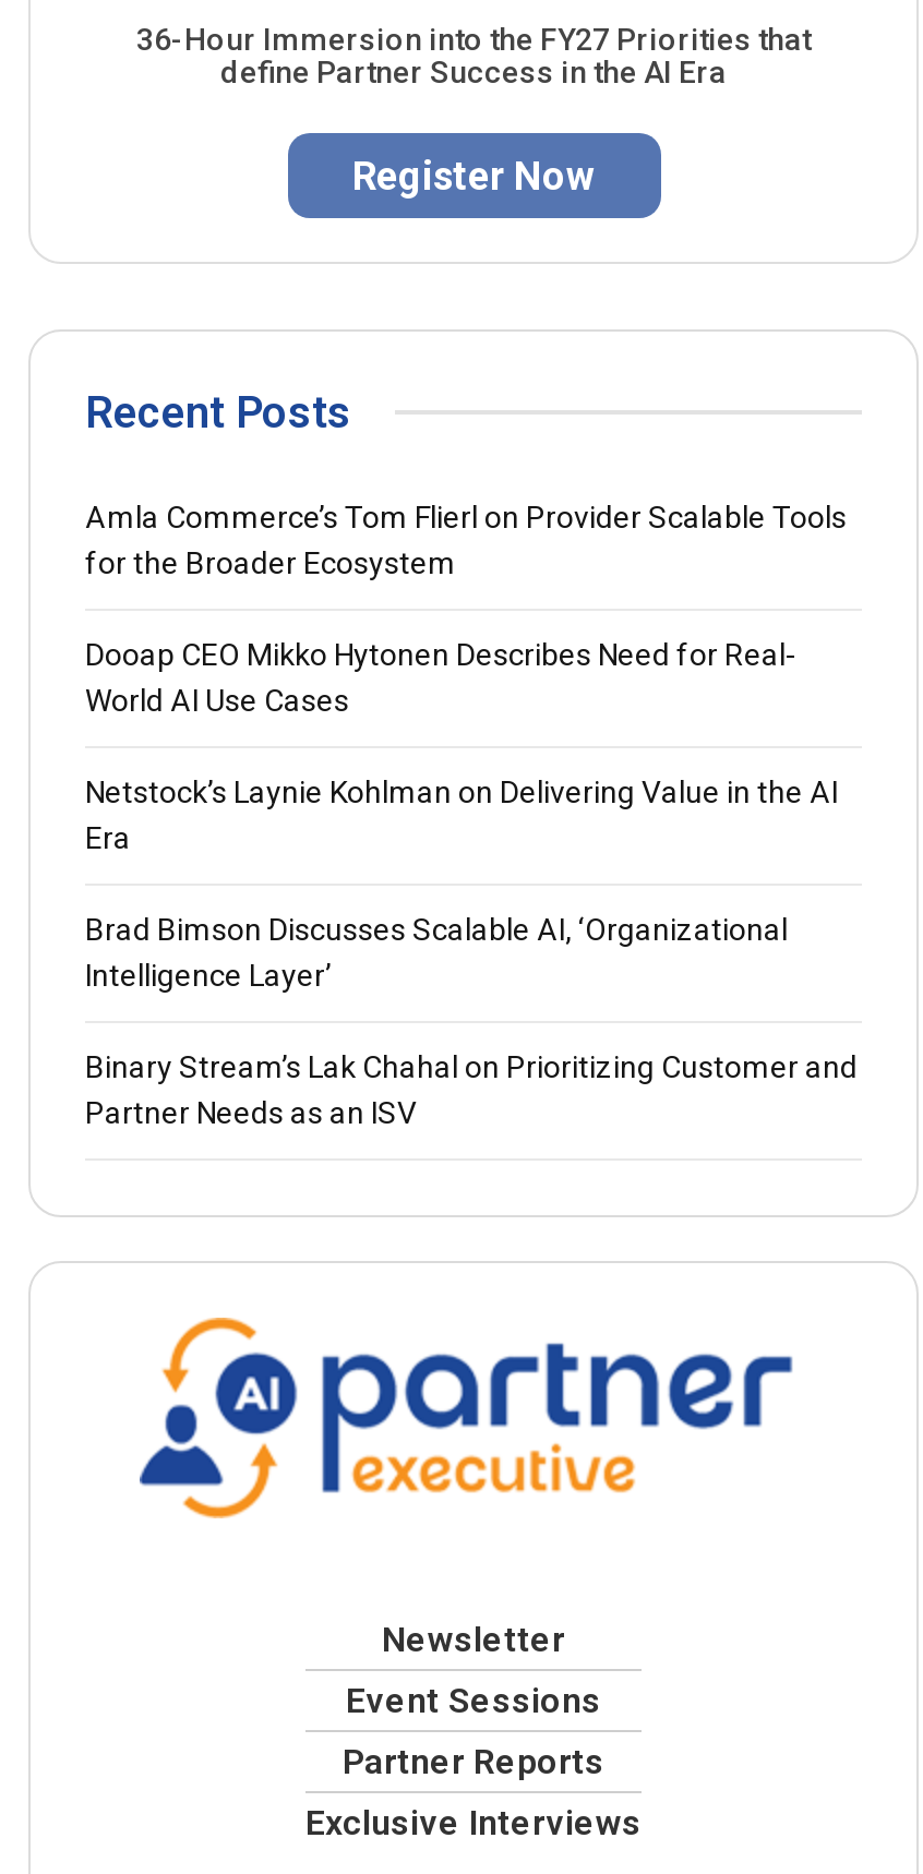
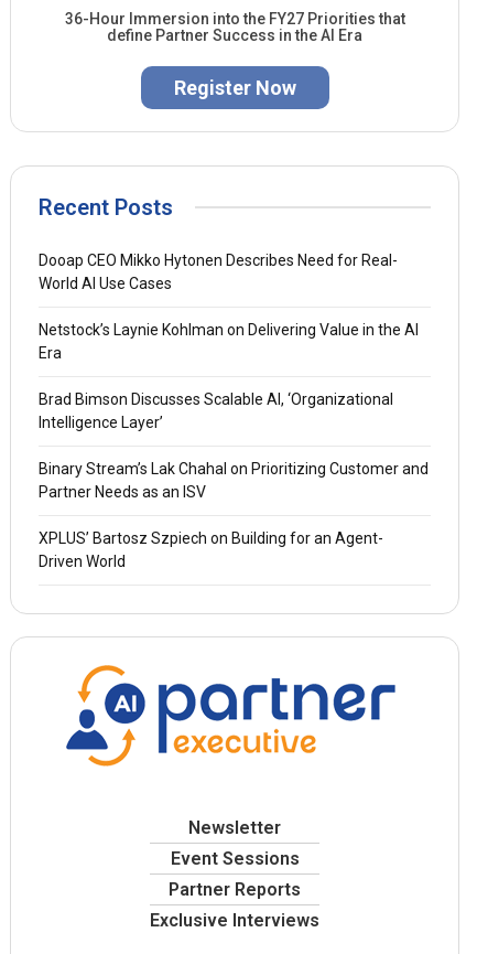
[85,499,847,580] Amla Commerce’s Tom Flierl on Provider Scalable Tools | for the Broader Ecosystem -> none
moved [85,636,858,1129] -> [39,251,429,500]: Dooap CEO Mikko Hytonen Describes Need for Real- | World AI Use Cases | Netstock’s Laynie Kohlman on Delivering Value in the AI | Era | Brad Bimson Discusses Scalable AI, ‘Organizational | Intelligence Layer’ | Binary Stream’s Lak Chahal on Prioritizing Customer and | Partner Needs as an ISV
none -> [39,529,383,570] XPLUS’ Bartosz Szpiech on Building for an Agent- | Driven World

